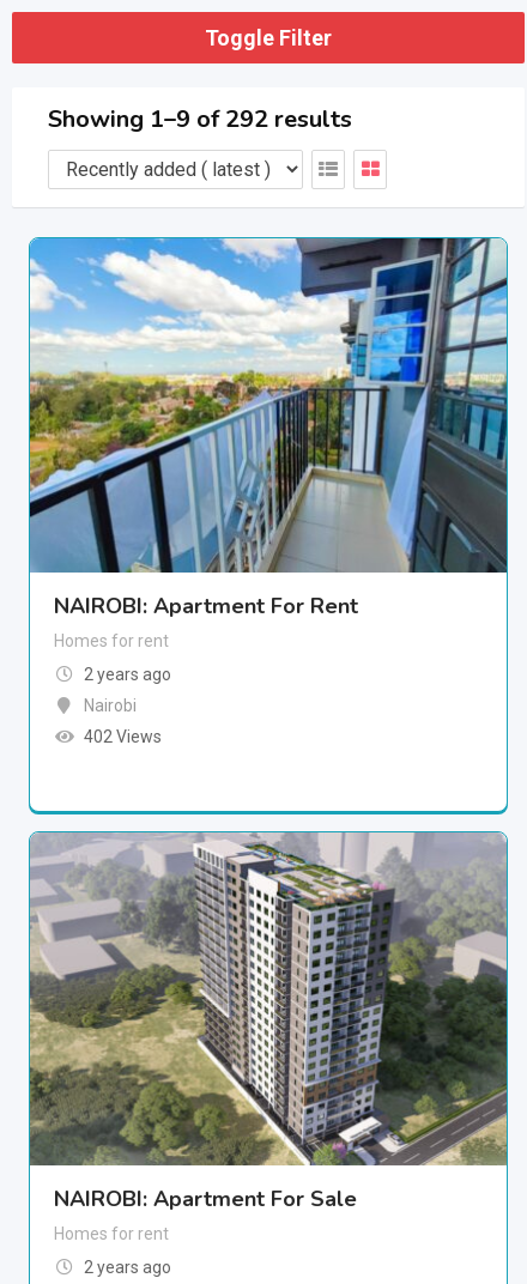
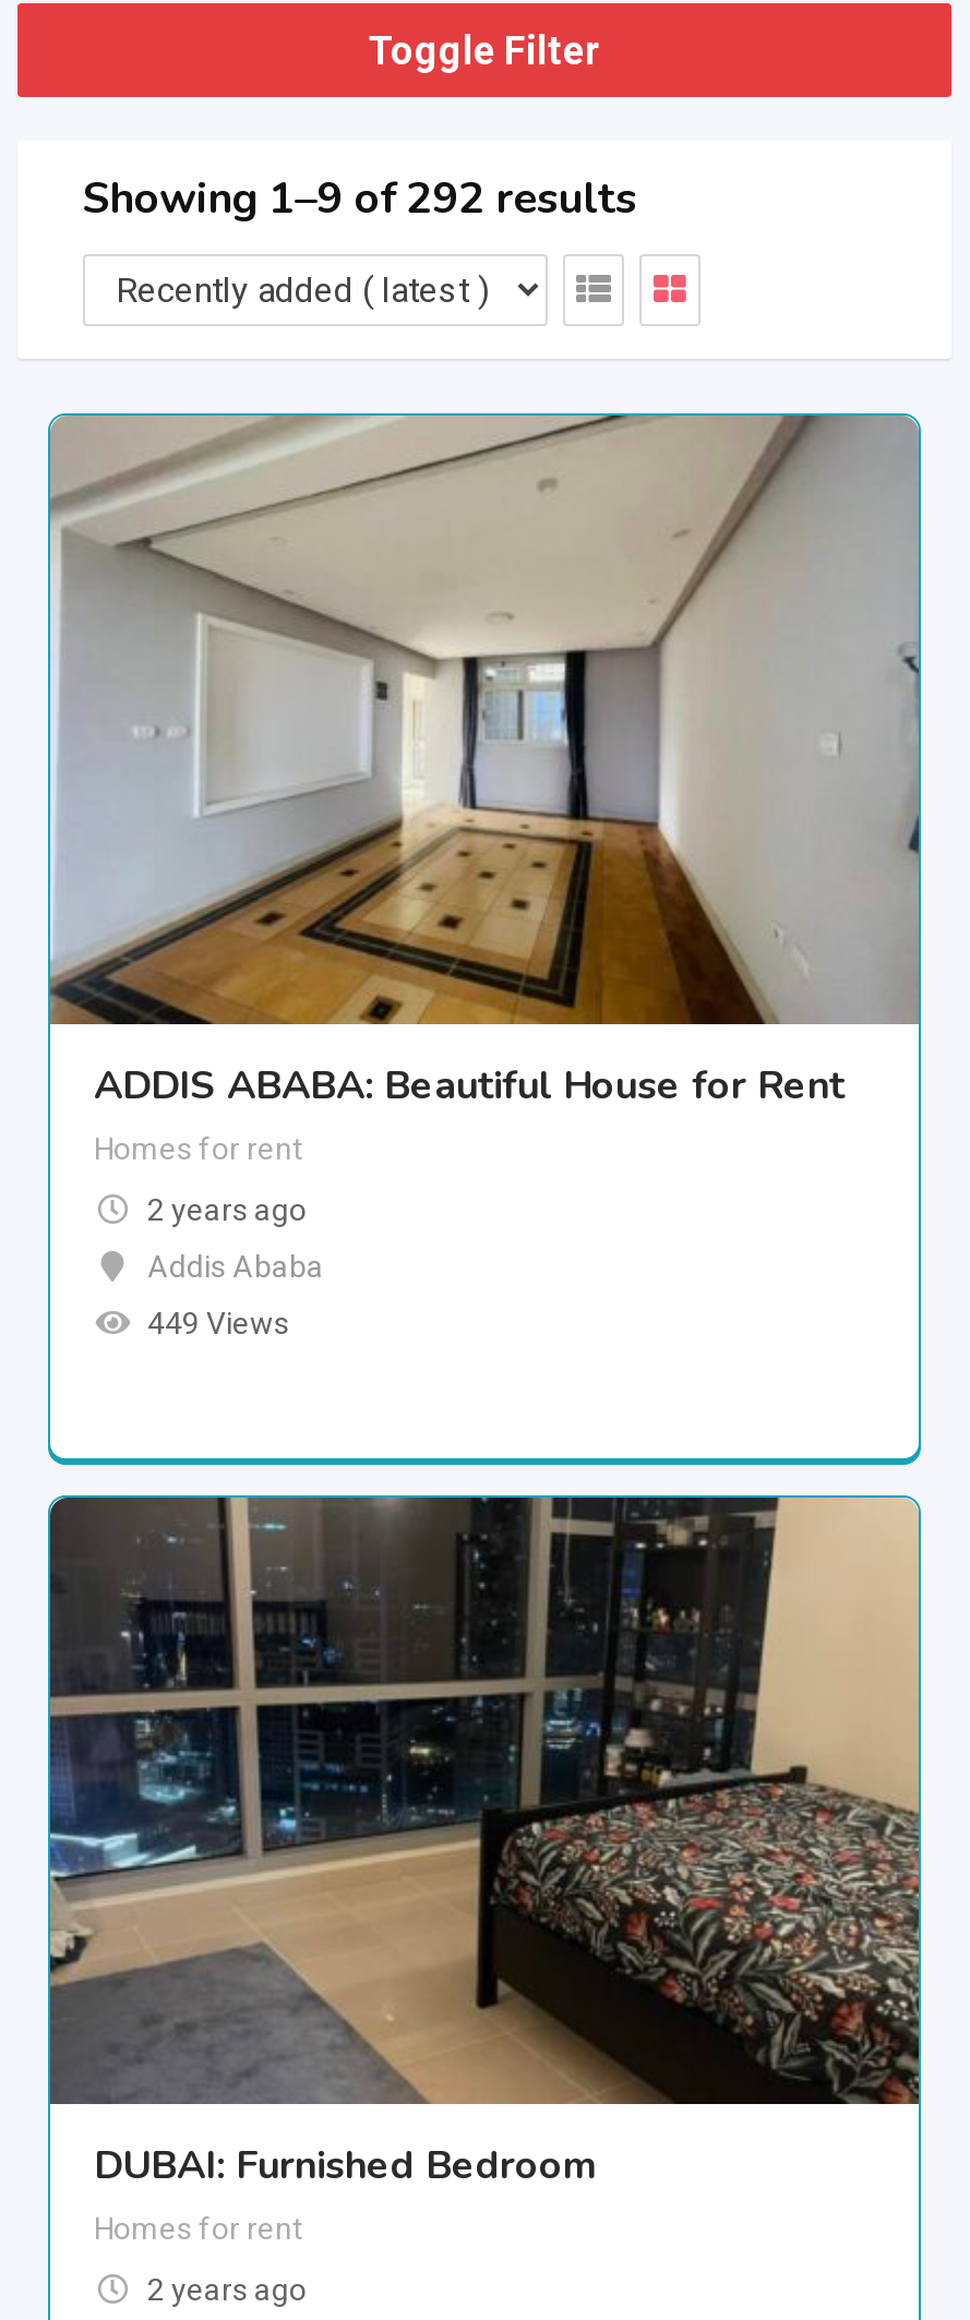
[29,237,508,620] [image] | NAIROBI: Apartment For Rent -> [48,413,921,1111] [image] | ADDIS ABABA: Beautiful House for Rent
[83,695,136,715] Nairobi -> [147,1248,324,1283] Addis Ababa
[83,727,161,746] 402 Views -> [147,1305,289,1340] 449 Views
[29,831,508,1214] [image] | NAIROBI: Apartment For Sale -> [48,1495,921,2192] [image] | DUBAI: Furnished Bedroom

